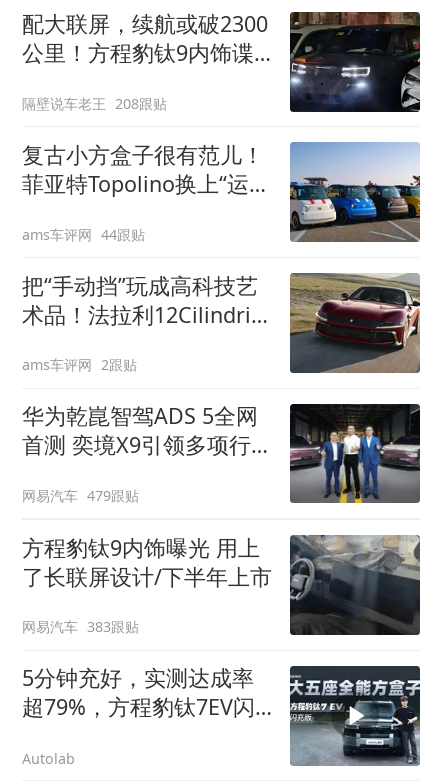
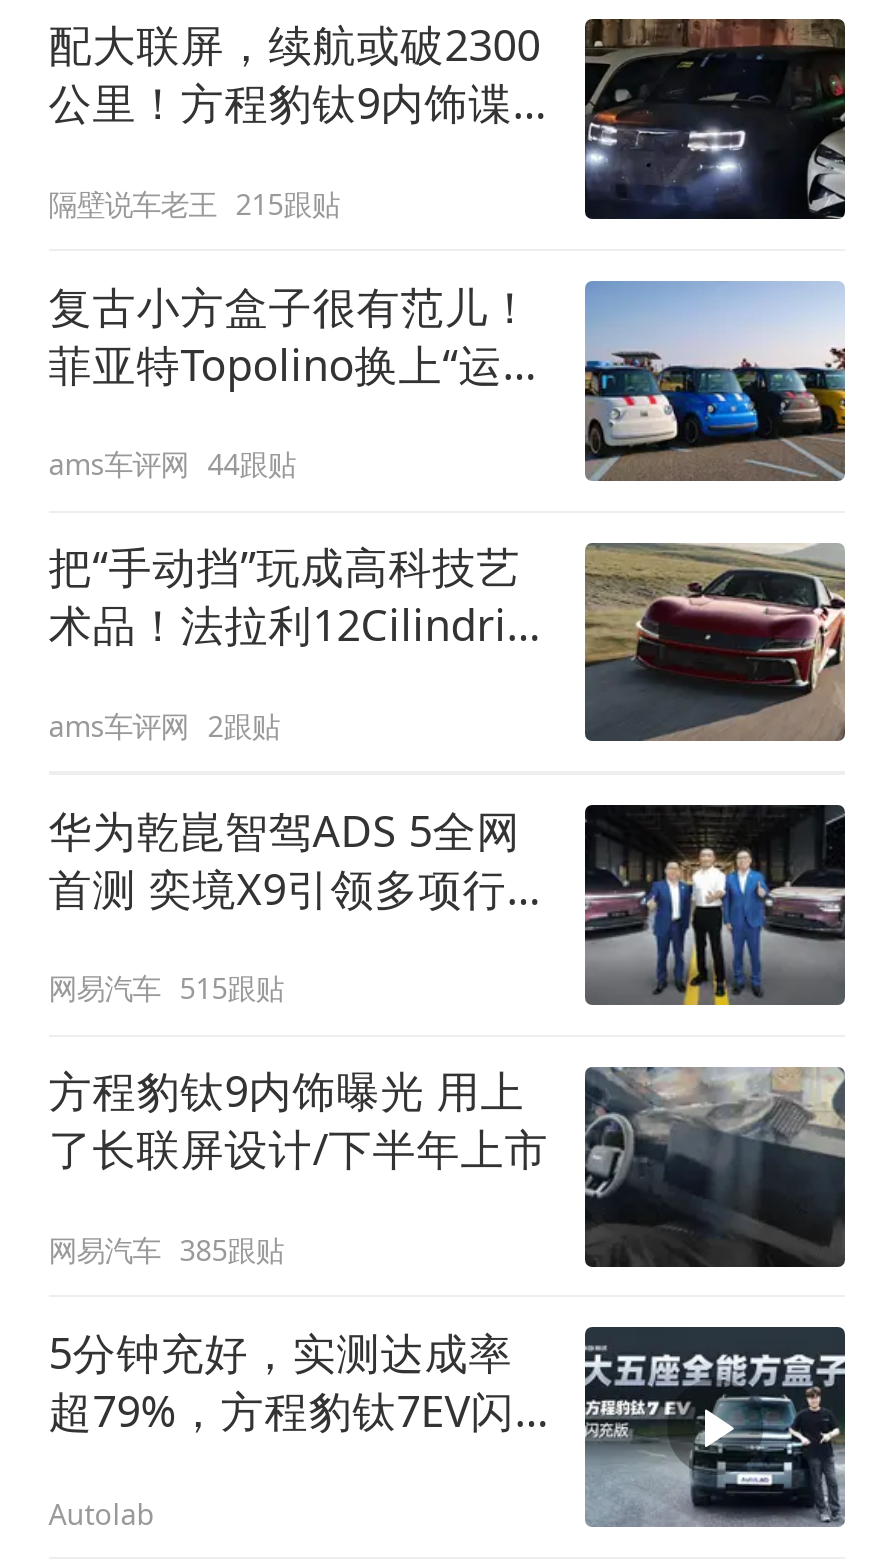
[22,94,167,113] 隔壁说车老王 208跟贴 -> [48,184,340,222] 隔壁说车老王 215跟贴
[22,486,139,505] 网易汽车 479跟贴 -> [48,969,284,1007] 网易汽车 515跟贴
[22,617,139,636] 网易汽车 383跟贴 -> [48,1231,284,1269] 网易汽车 385跟贴

